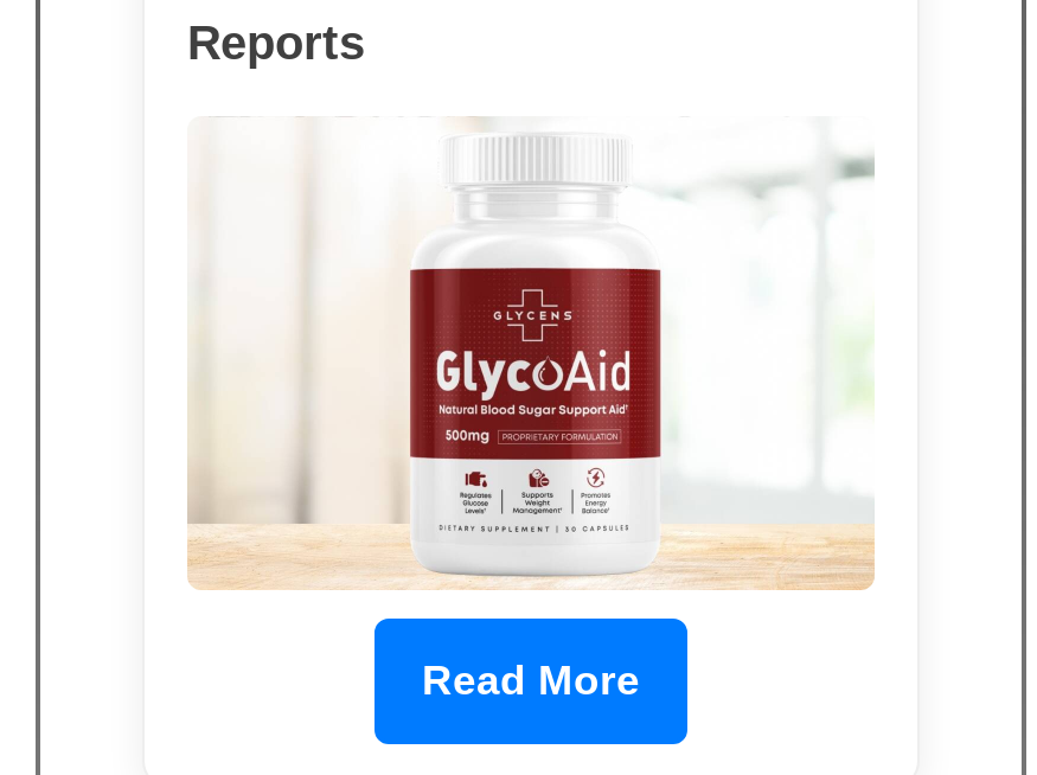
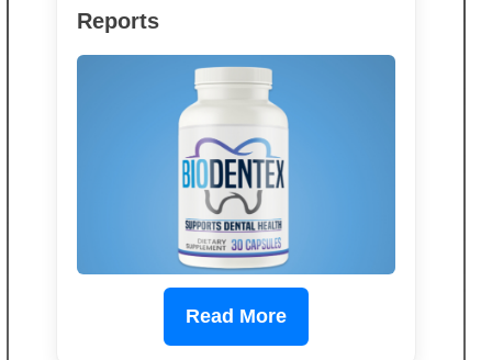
[187,116,875,590] [image] -> [76,54,396,275] [image]

